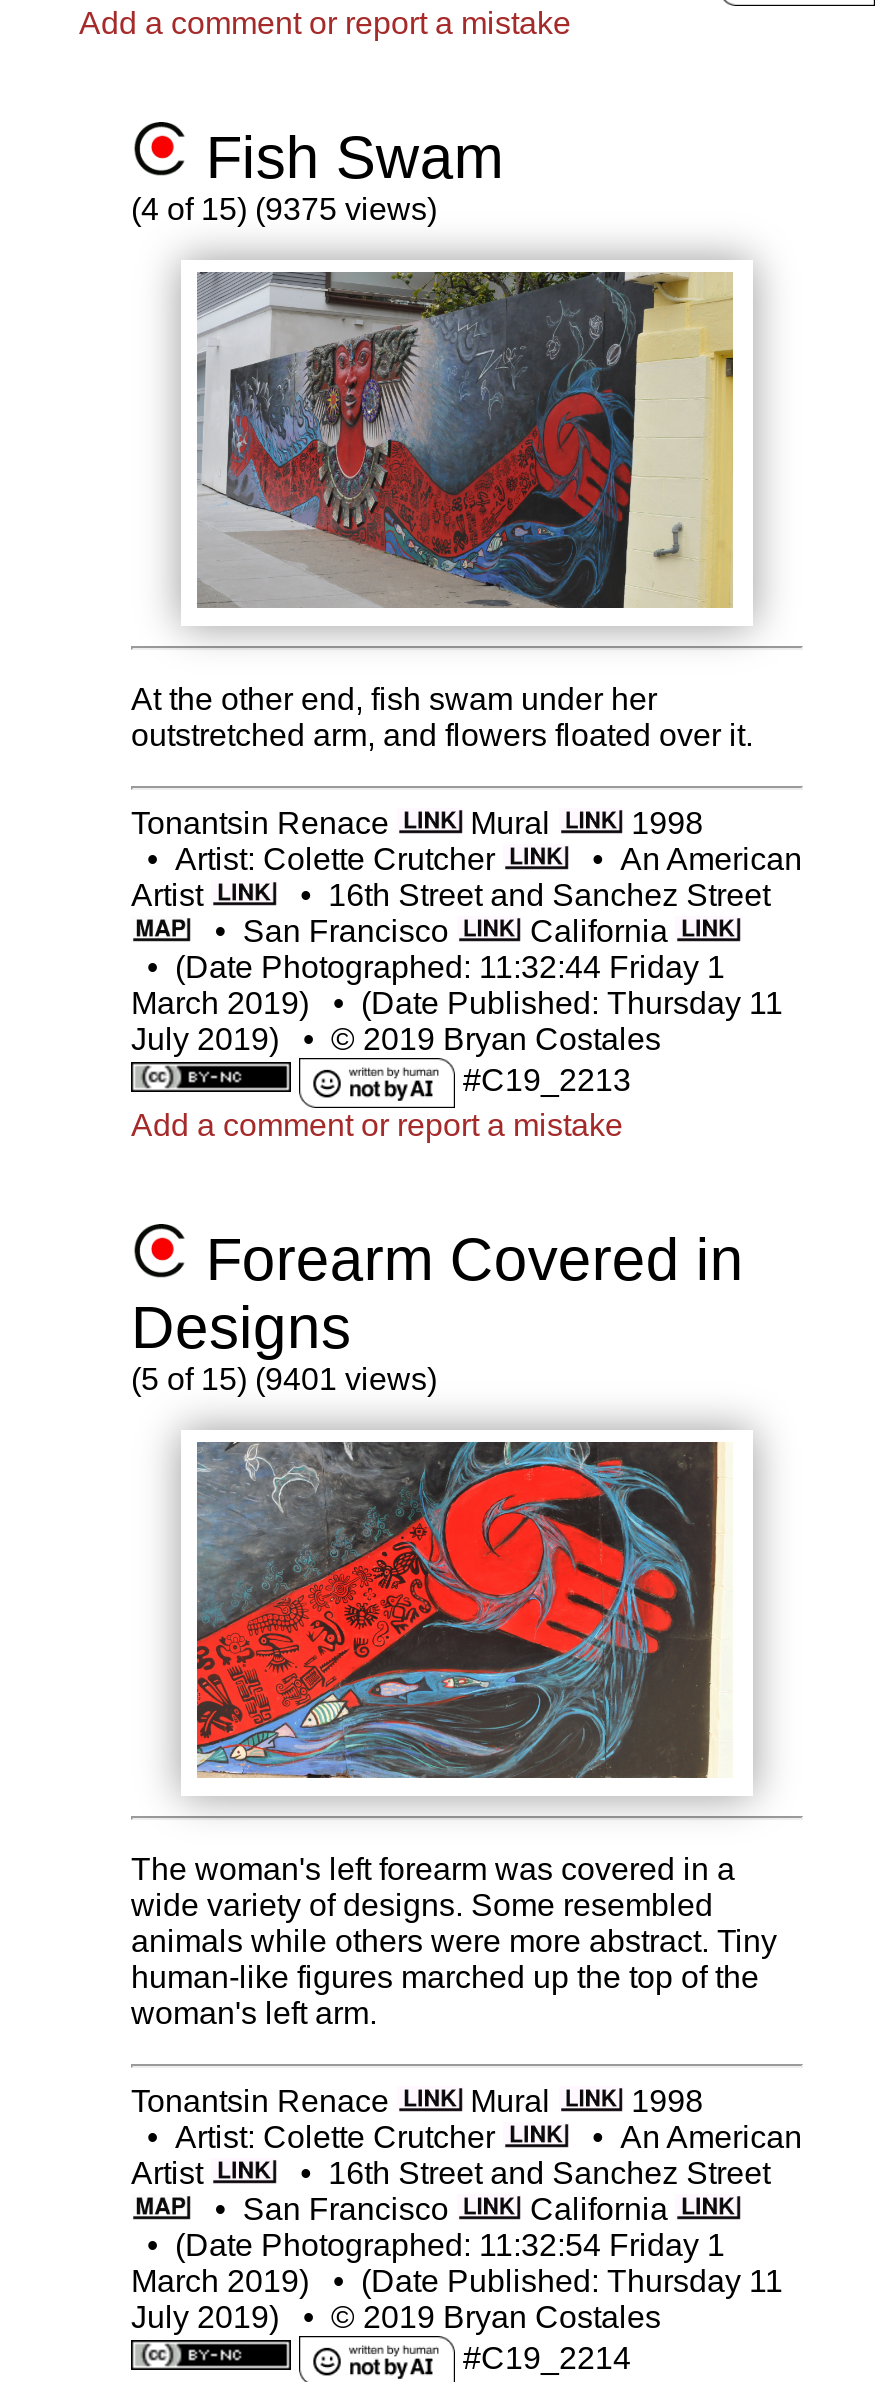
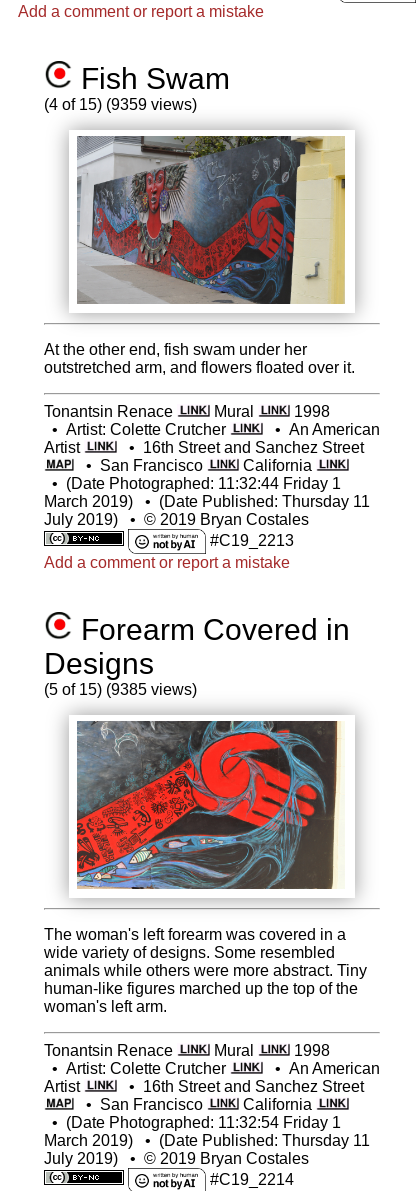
[131,192,437,226] (4 of 15) (9375 views) -> [44,96,197,113] (4 of 15) (9359 views)
[131,1362,437,1396] (5 of 15) (9401 views) -> [44,681,197,698] (5 of 15) (9385 views)

